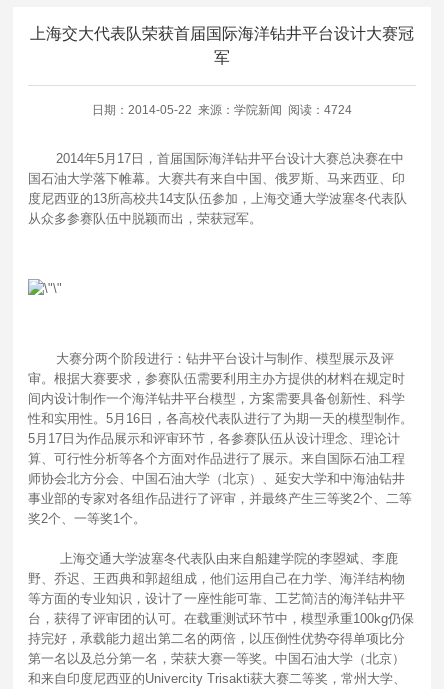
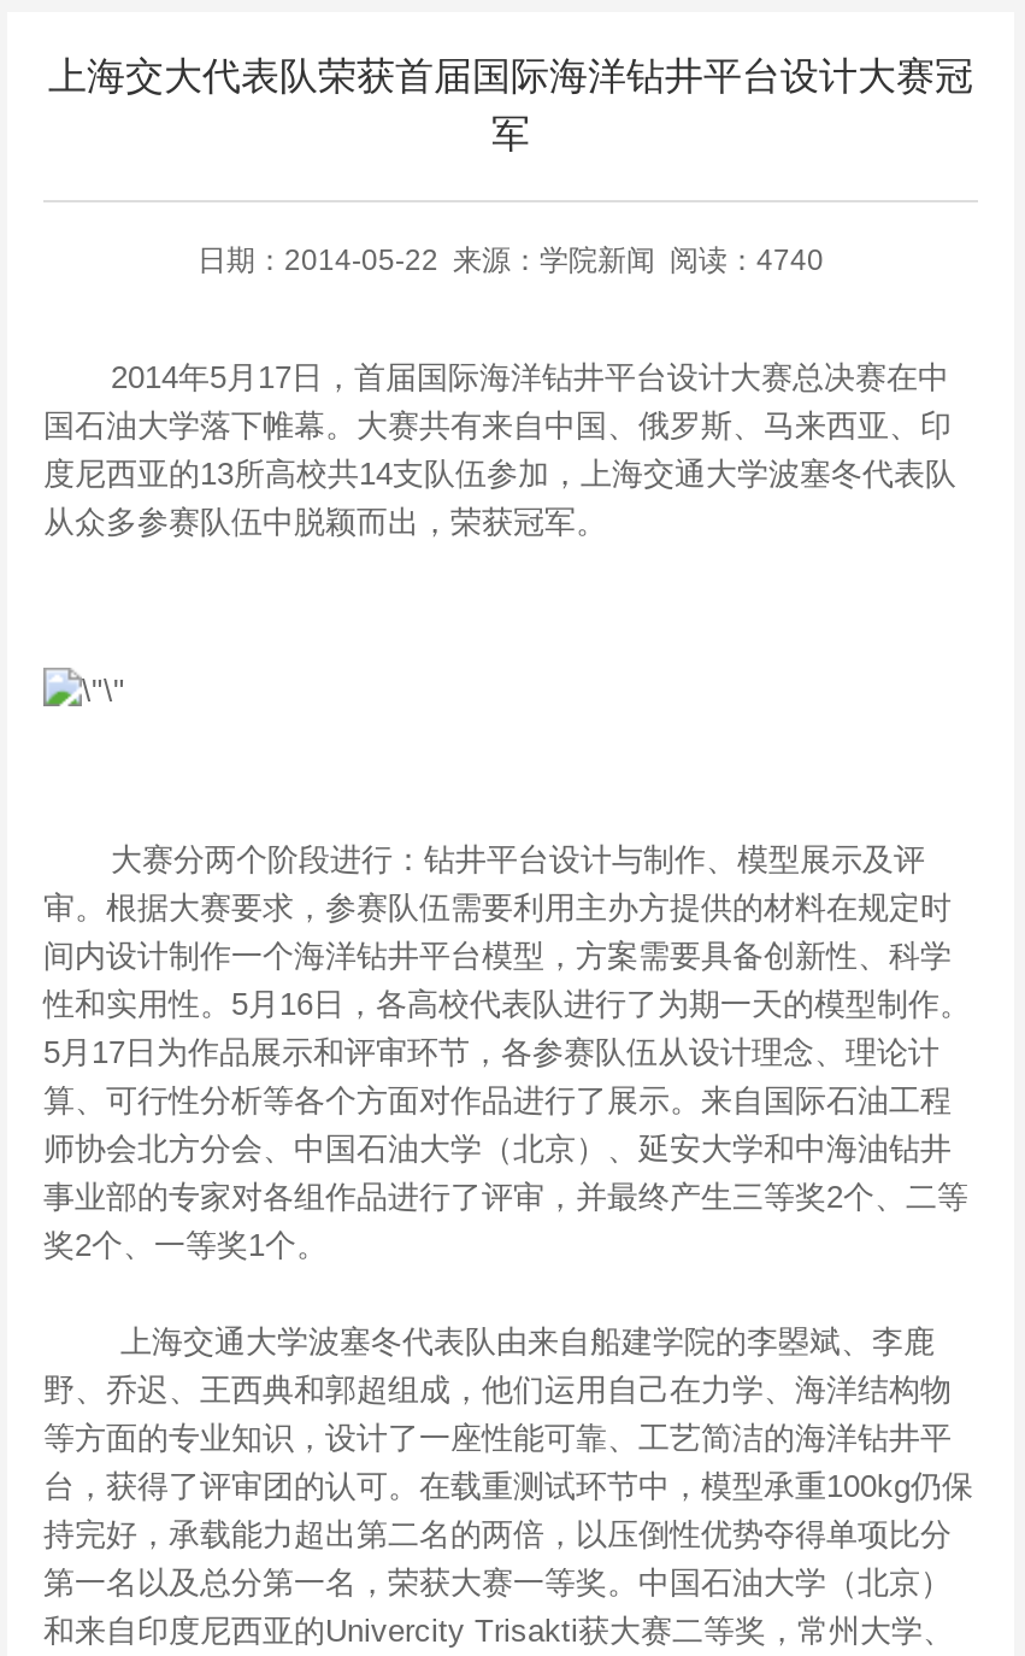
[92,103,352,117] 日期：2014-05-22 来源：学院新闻 阅读：4724 -> [198,243,824,277] 日期：2014-05-22 来源：学院新闻 阅读：4740

